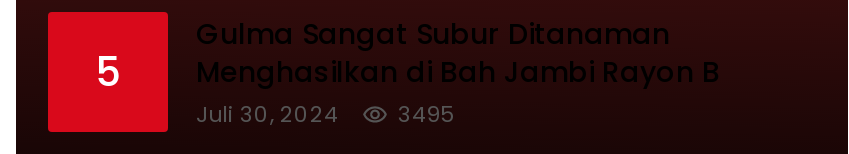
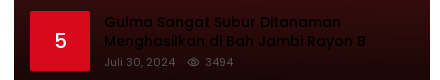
[196,98,454,130] Juli 30, 2024 3495 -> [104,54,233,70] Juli 30, 2024 3494

